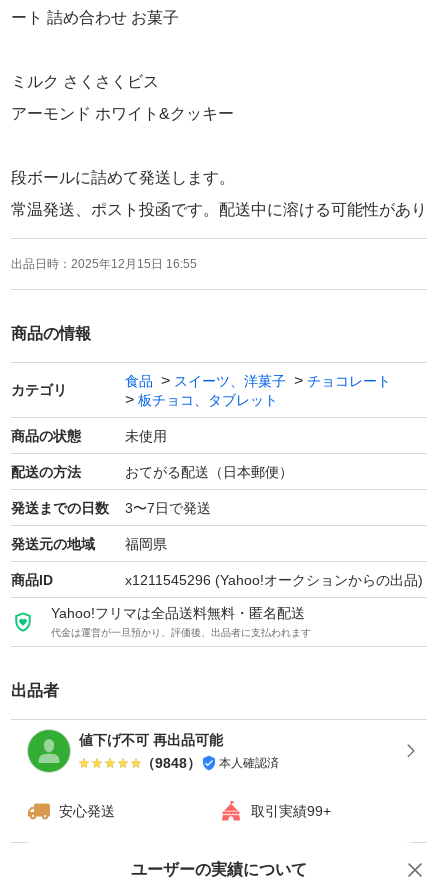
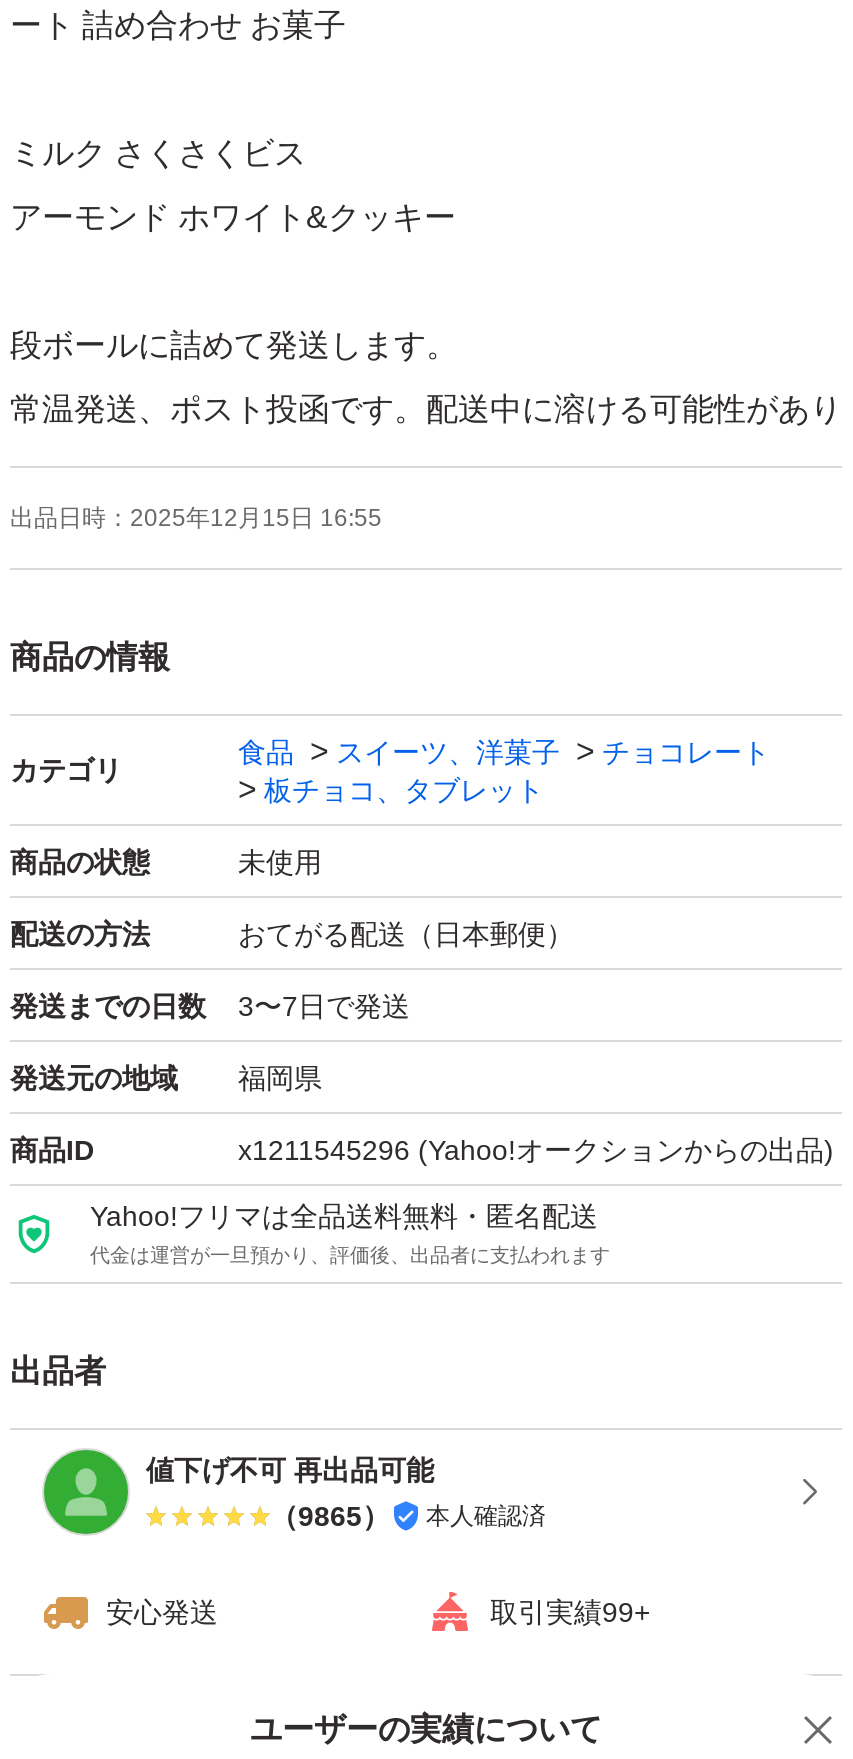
[141,755,279,771] （9848） 本人確認済 -> [270,1500,546,1532] （9865） 本人確認済

